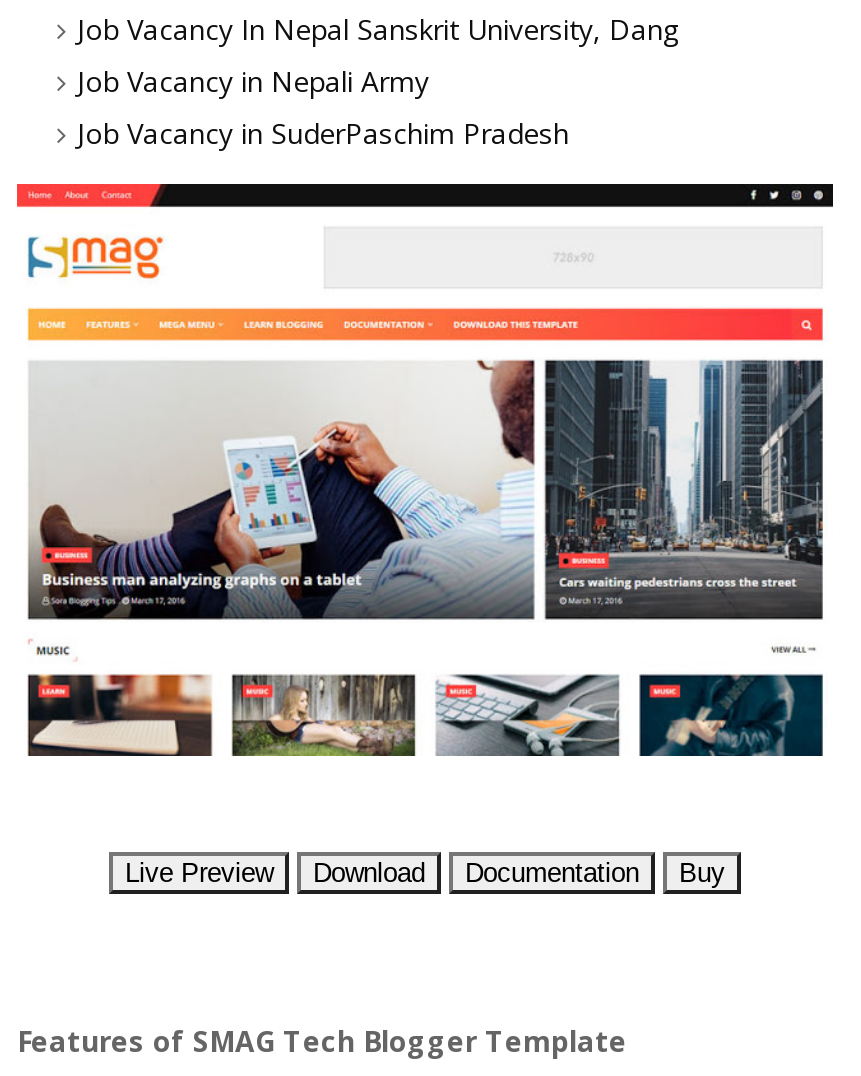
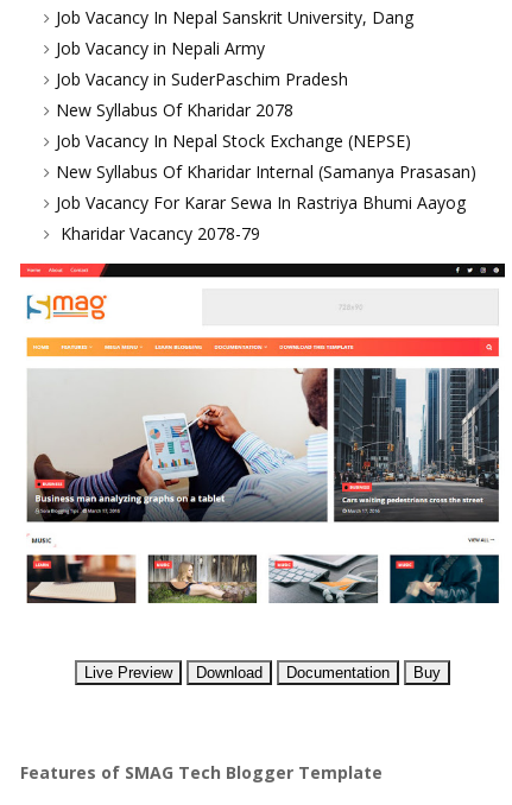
none -> [56,99,476,245] New Syllabus Of Kharidar 2078 | Job Vacancy In Nepal Stock Exchange (NEPSE) | New Syllabus Of Kharidar Internal (Samanya Prasasan) | Job Vacancy For Karar Sewa In Rastriya Bhumi Aayog | Kharidar Vacancy 2078-79

